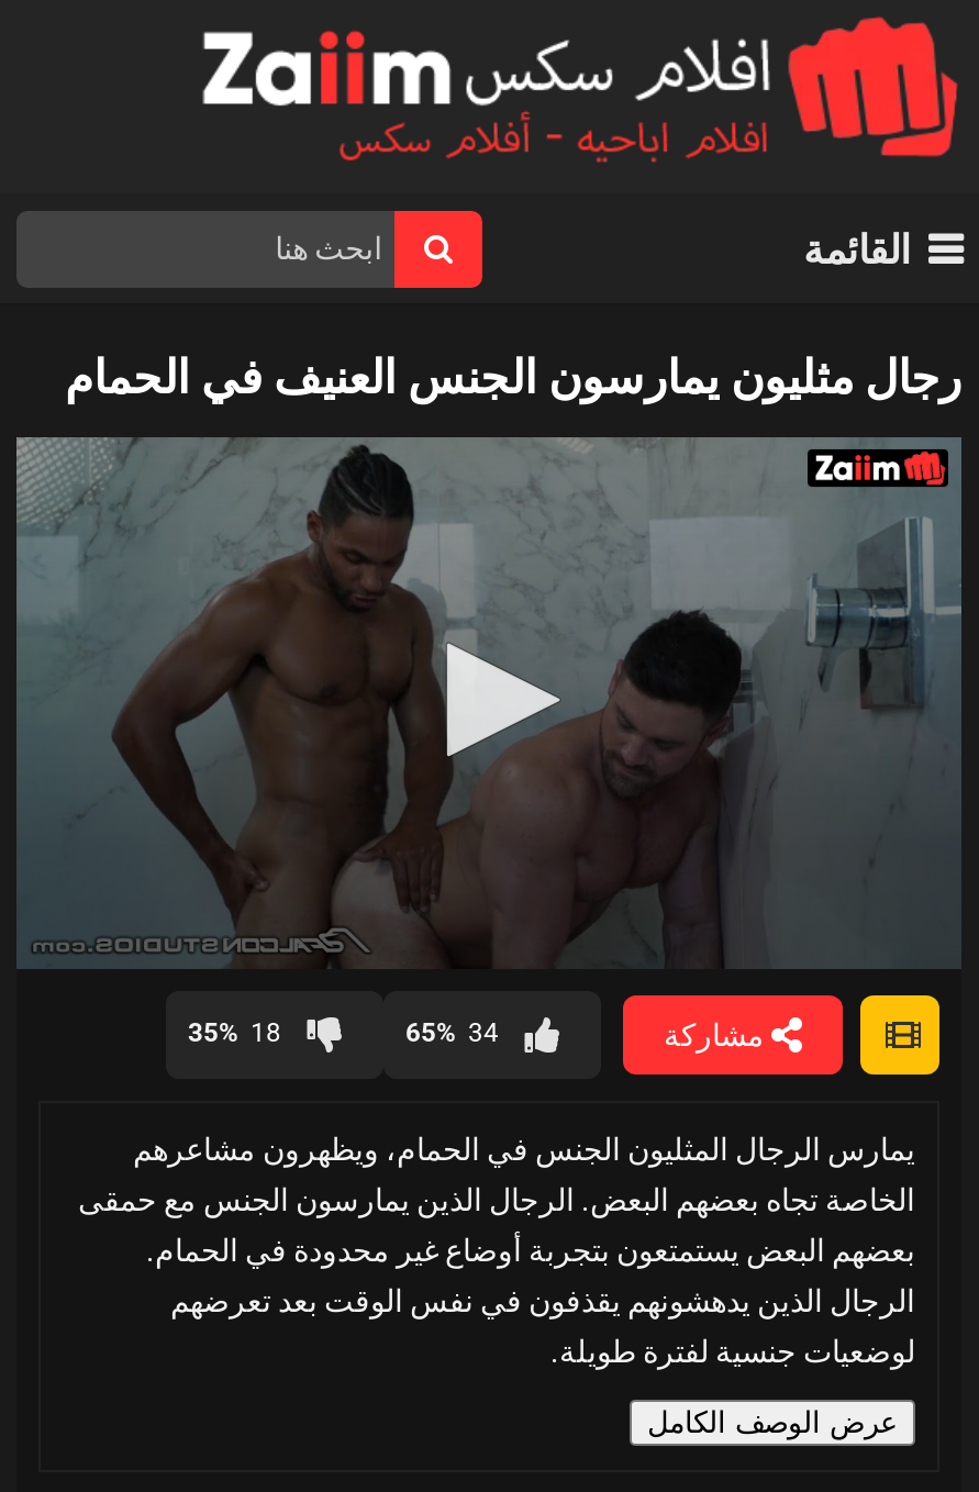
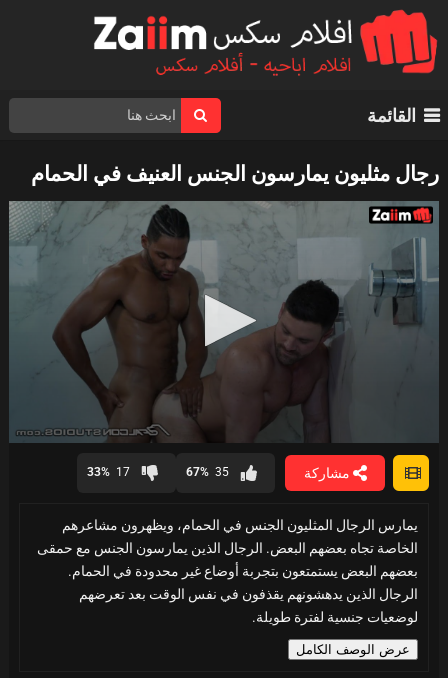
[188,1018,238,1049] 35% -> [87,465,110,479] 33%
[251,1018,281,1049] 18 -> [115,465,129,479] 17
[405,1018,456,1049] 65% -> [186,465,209,479] 67%
[468,1018,499,1049] 34 -> [214,465,228,479] 35

